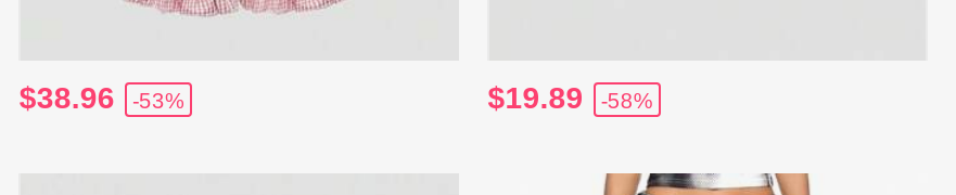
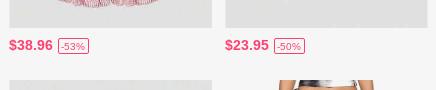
[488,81,583,116] $19.89 -> [225,37,269,53] $23.95
[601,88,653,112] -58% -> [277,41,301,52] -50%

